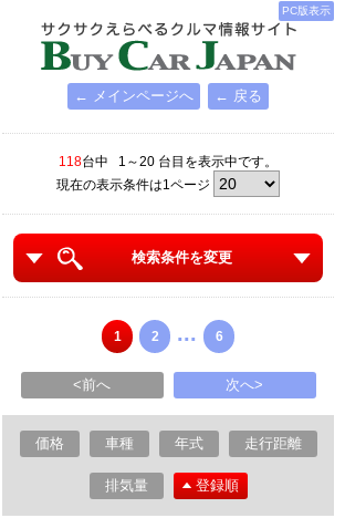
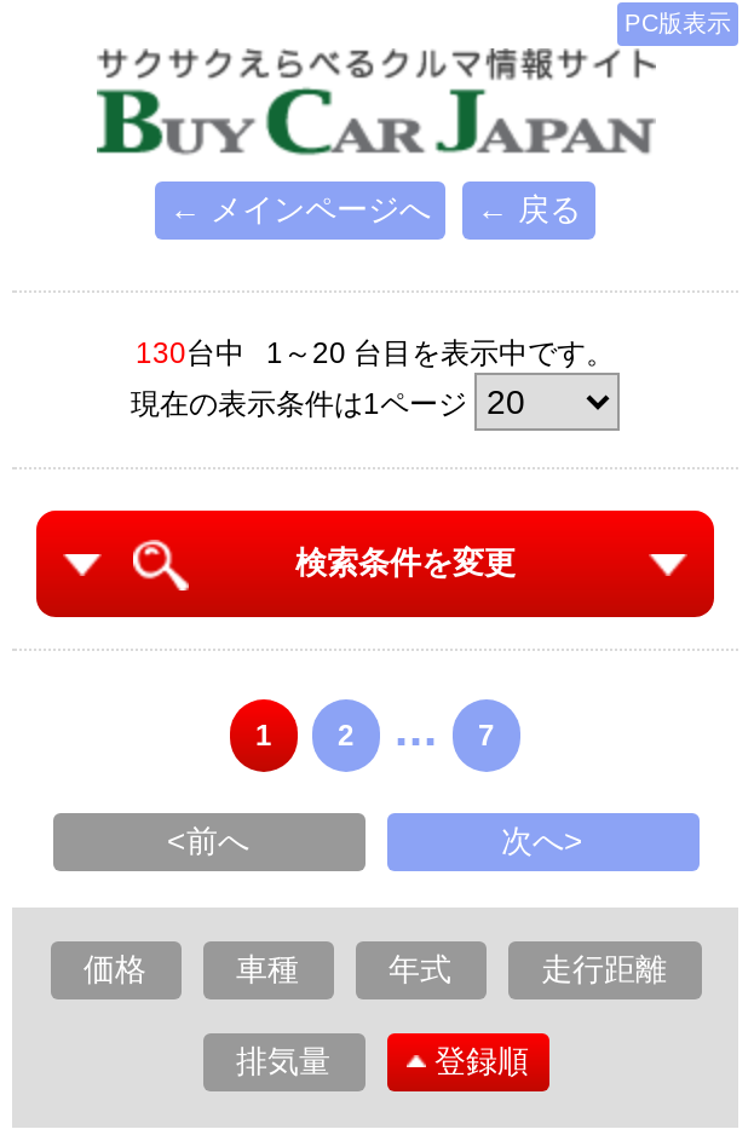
[59,154,278,169] 118台中 1～20 台目を表示中です。 -> [136,336,615,370] 130台中 1～20 台目を表示中です。
[215,329,223,344] 6 -> [478,719,495,753] 7

